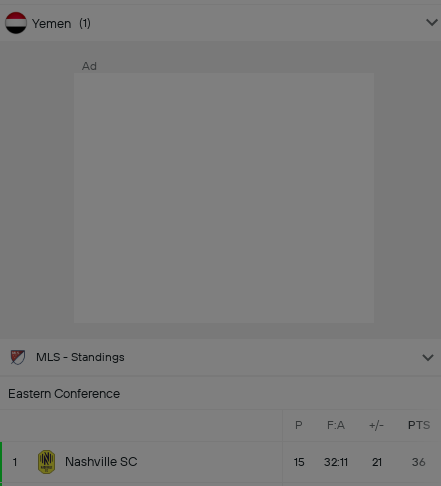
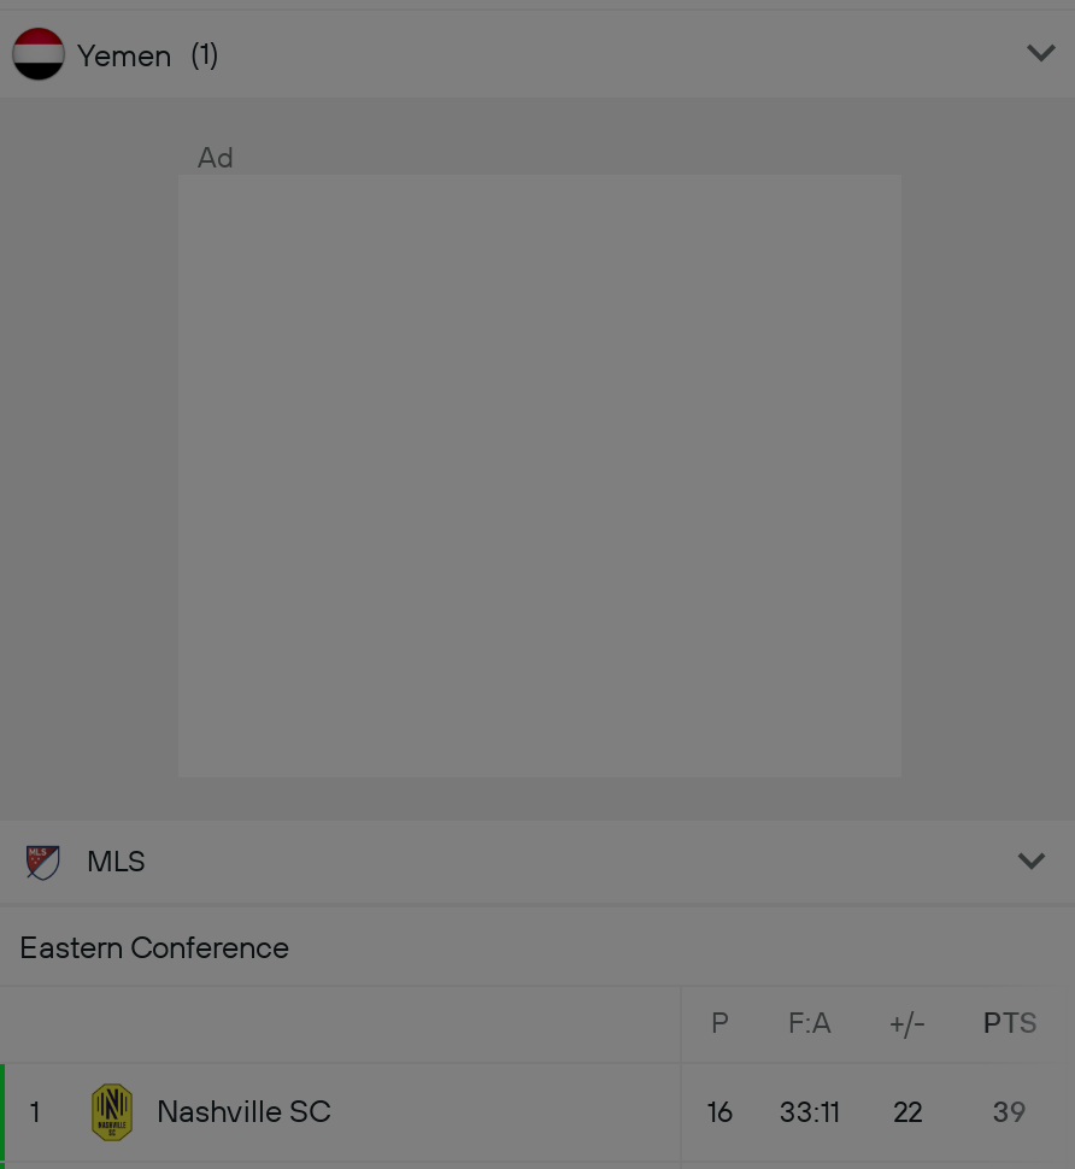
[36,350,125,364] MLS - Standings -> [87,845,145,879] MLS
[293,455,304,469] 15 -> [707,1095,734,1129] 16
[324,455,348,469] 32:11 -> [780,1095,840,1129] 33:11
[371,455,381,469] 21 -> [893,1095,922,1129] 22
[412,455,426,469] 36 -> [993,1095,1027,1129] 39

